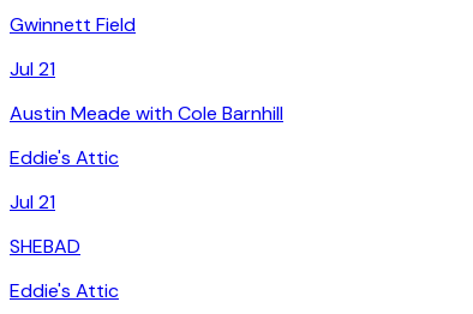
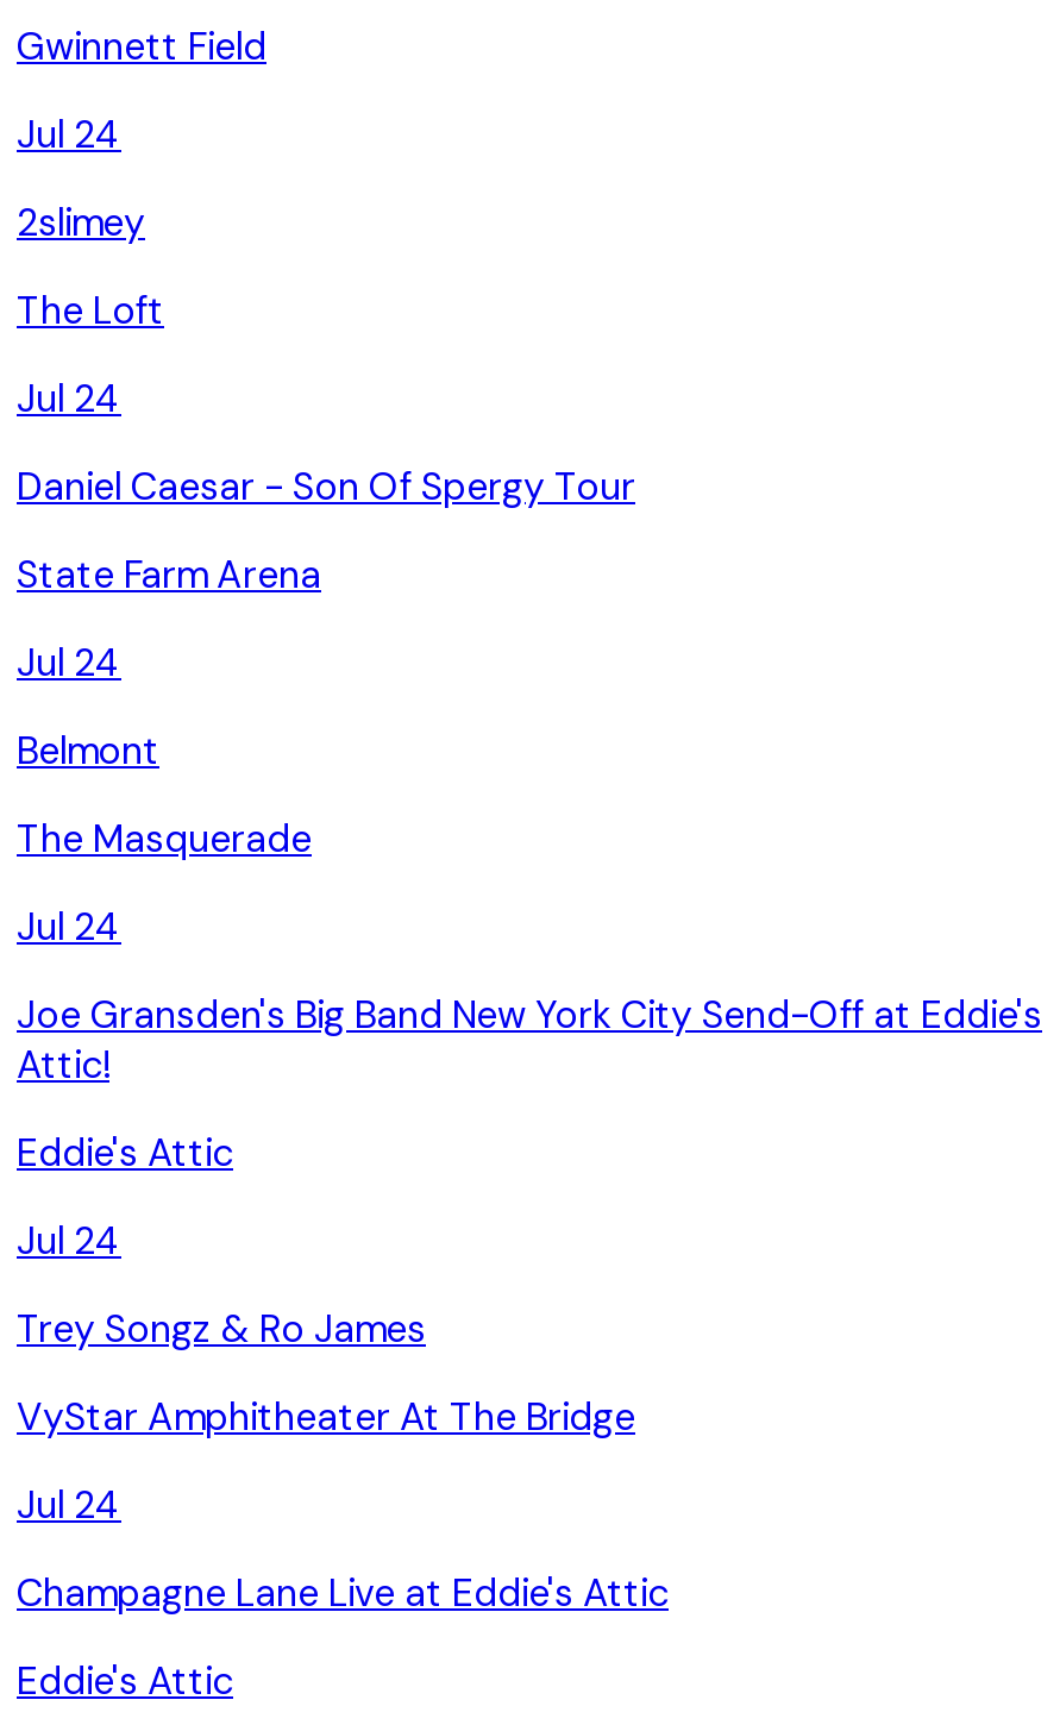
[10,56,283,125] Jul 21 | Austin Meade with Cole Barnhill -> [17,108,1042,1089] Jul 24 | 2slimey | The Loft | Jul 24 | Daniel Caesar - Son Of Spergy Tour | State Farm Arena | Jul 24 | Belmont | The Masquerade | Jul 24 | Joe Gransden's Big Band New York City Send-Off at Eddie's | Attic!
[10,189,80,258] Jul 21 | SHEBAD -> [17,1215,669,1617] Jul 24 | Trey Songz & Ro James | VyStar Amphitheater At The Bridge | Jul 24 | Champagne Lane Live at Eddie's Attic

